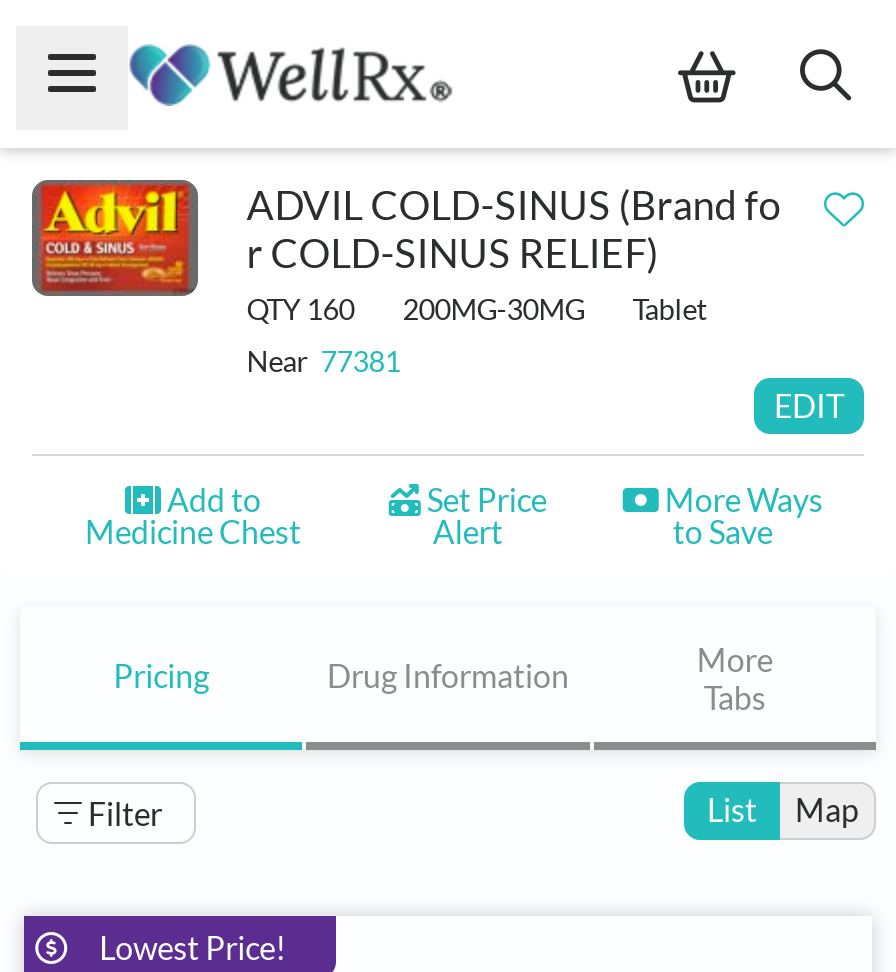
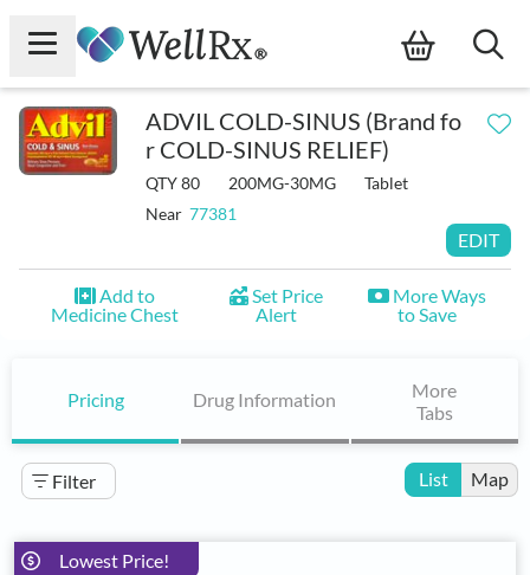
[246,292,706,326] QTY 160 200MG-30MG Tablet -> [146,173,408,193] QTY 80 200MG-30MG Tablet

